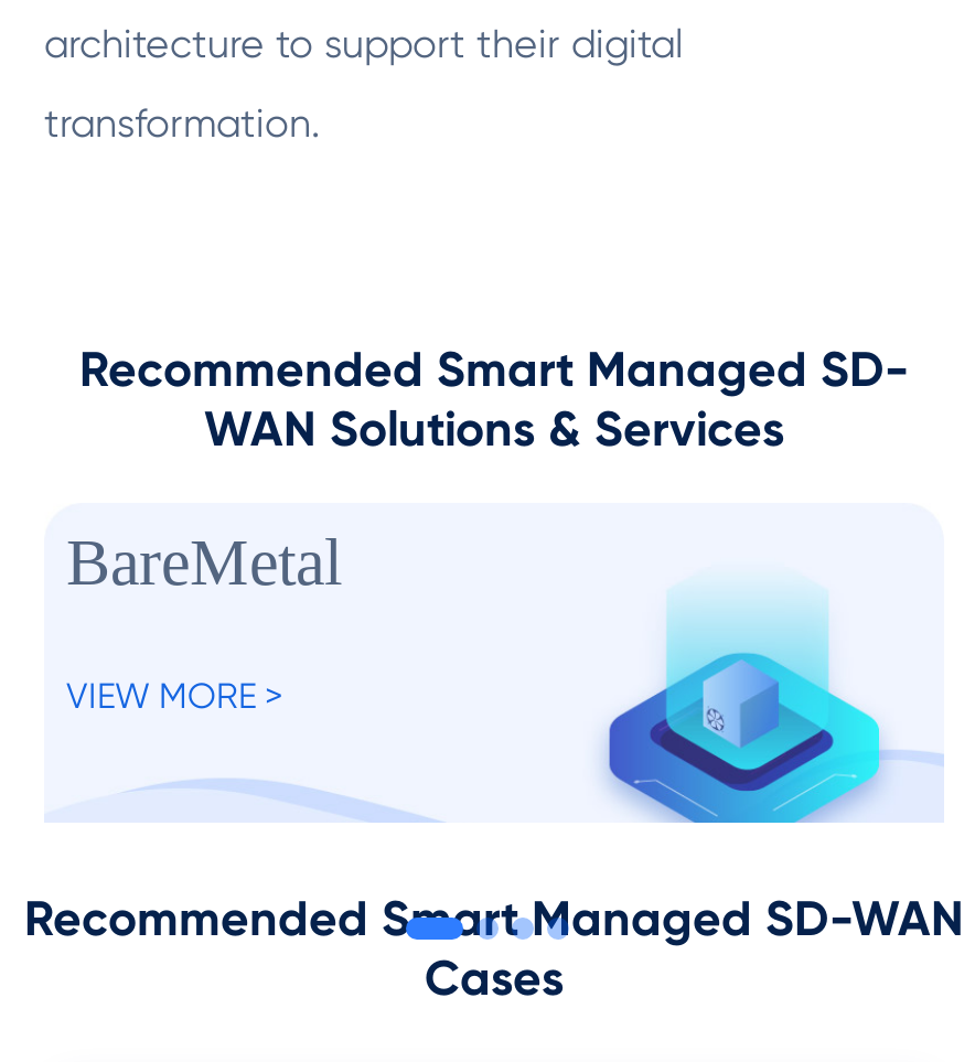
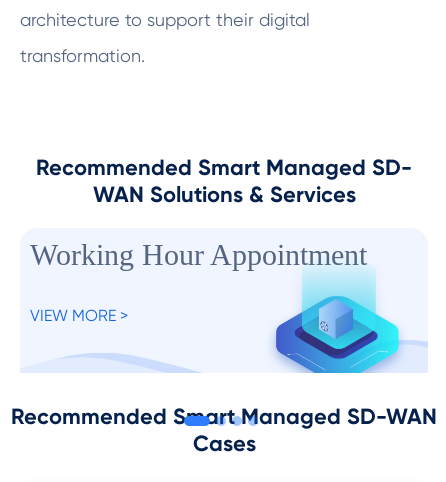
[66,525,342,598] BareMetal -> [30,238,367,271] Working Hour Appointment

